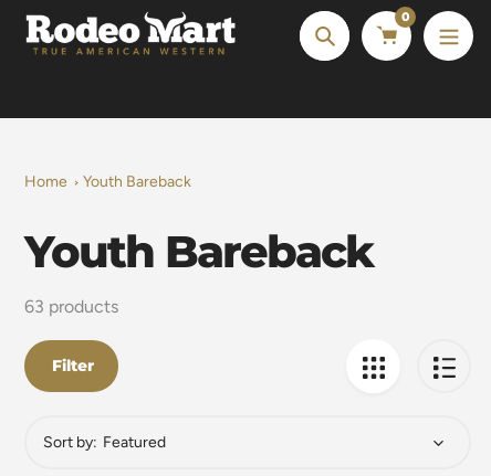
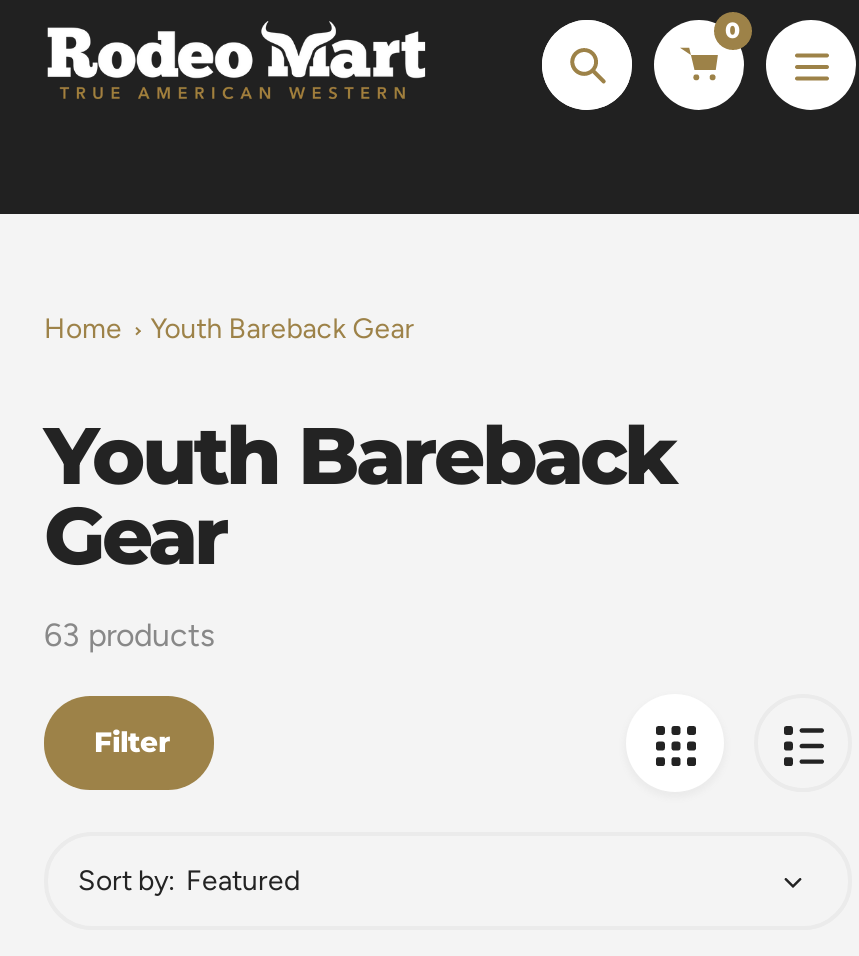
[83,173,192,192] Youth Bareback -> [150,313,414,347] Youth Bareback Gear
none -> [44,487,226,585] Gear

